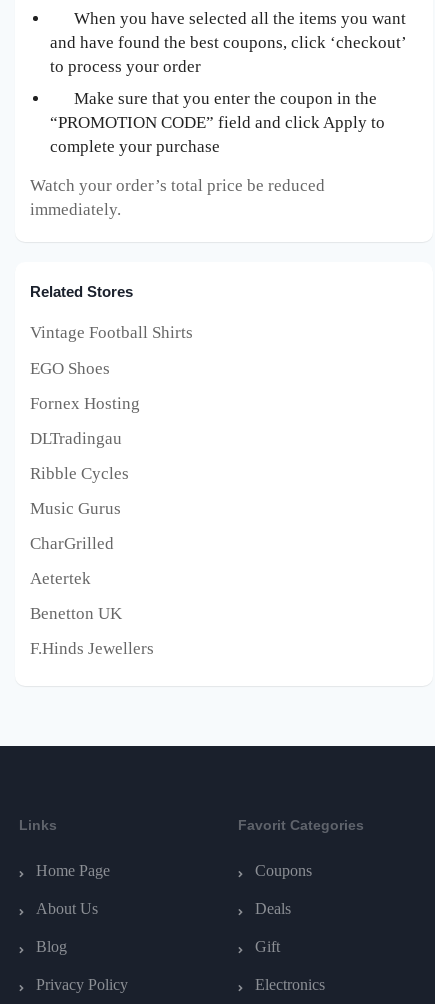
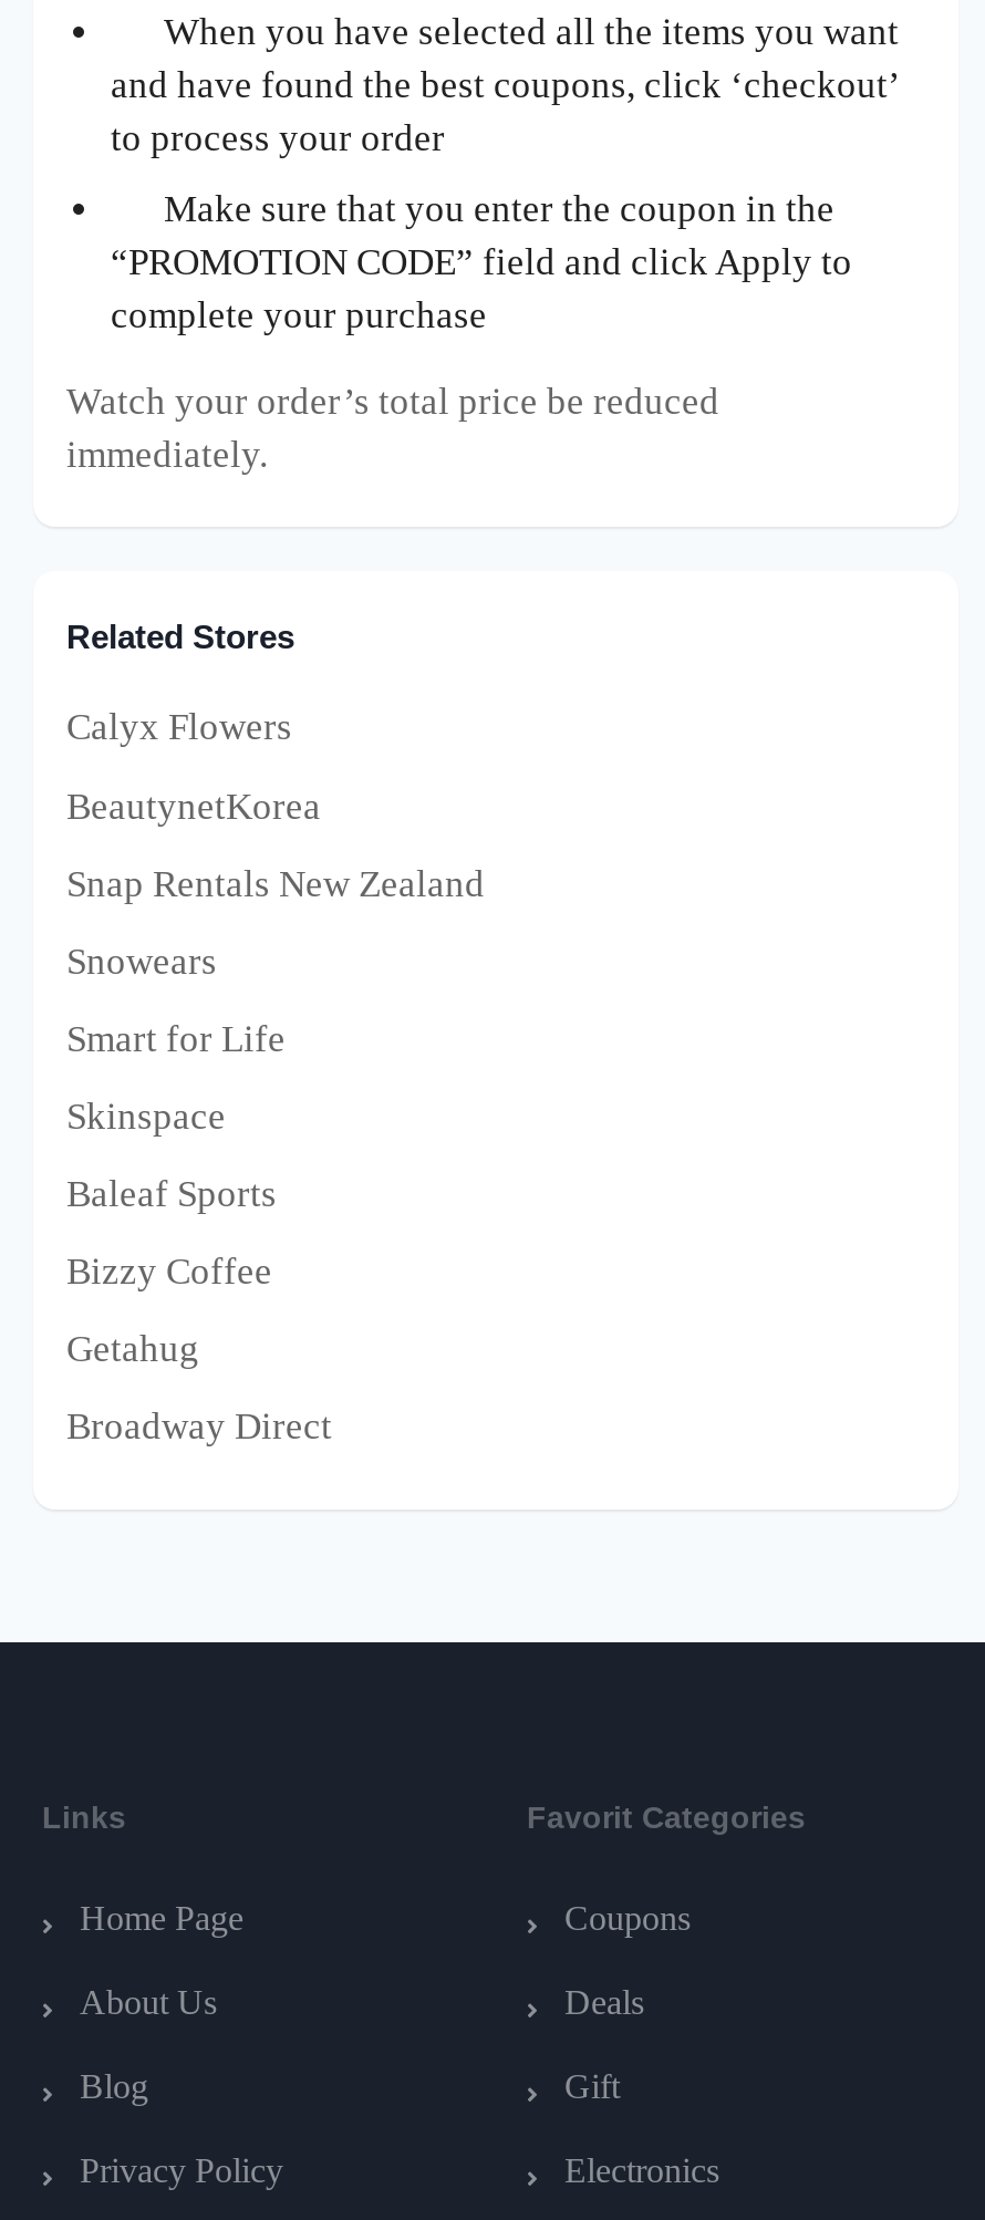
[30,323,193,342] Vintage Football Shirts -> [66,707,292,749] Calyx Flowers
[30,358,110,377] EGO Shoes -> [66,785,321,827] BeautynetKorea
[30,394,140,413] Fornex Hosting -> [66,862,485,904] Snap Rentals New Zealand
[30,429,122,448] DLTradingau -> [66,940,217,982] Snowears
[30,464,129,483] Ribble Cycles -> [66,1018,286,1060] Smart for Life
[30,499,121,518] Music Gurus -> [66,1095,226,1137] Skinspace
[30,534,114,553] CharGrilled -> [66,1173,277,1215] Baleaf Sports
[30,569,91,588] Aetertek -> [66,1251,272,1293] Bizzy Coffee
[30,604,122,623] Benetton UK -> [66,1328,199,1371] Getahug
[30,639,154,658] F.Hinds Jewellers -> [66,1406,332,1448] Broadway Direct

